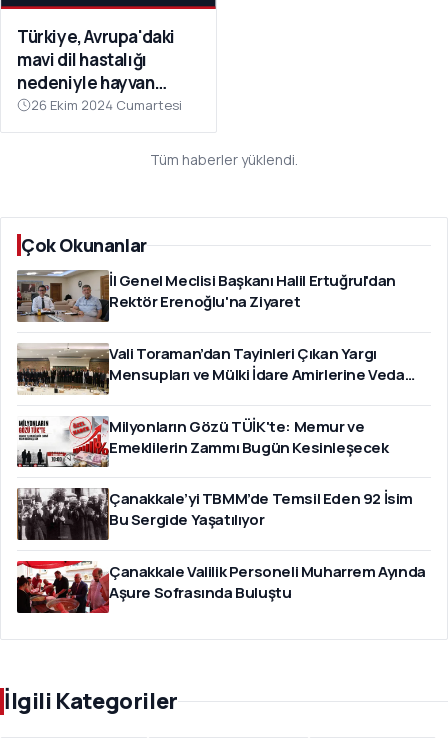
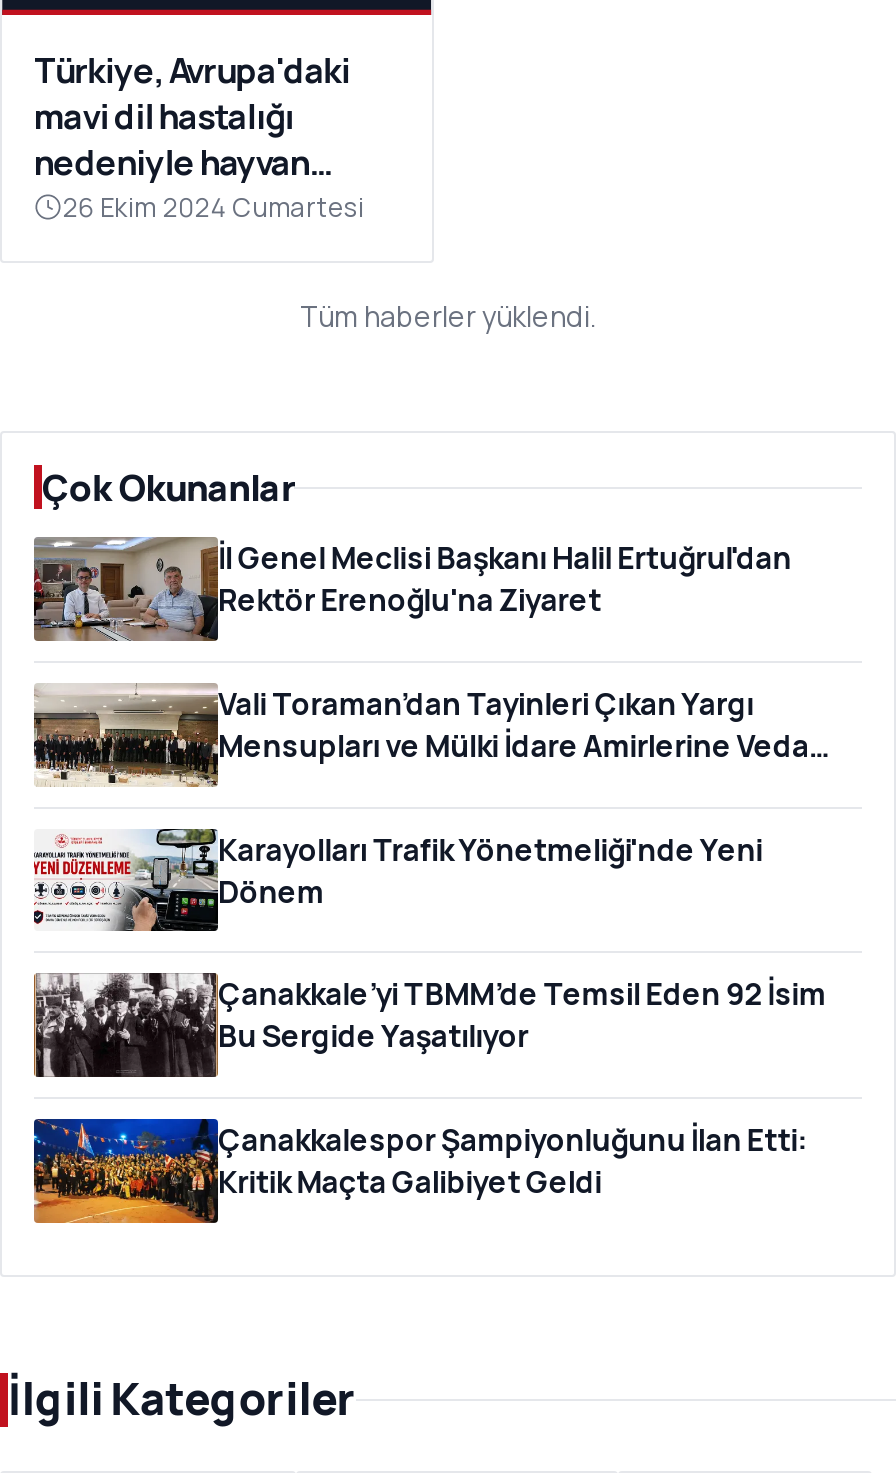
[16,416,389,468] [image] | Milyonların Gözü TÜİK'te: Memur ve | Emeklilerin Zammı Bugün Kesinleşecek -> [32,827,763,933] [image] | Karayolları Trafik Yönetmeliği'nde Yeni | Dönem
[16,560,426,614] [image] | Çanakkale Valilik Personeli Muharrem Ayında | Aşure Sofrasında Buluştu -> [32,1117,809,1225] [image] | Çanakkalespor Şampiyonluğunu İlan Etti: | Kritik Maçta Galibiyet Geldi

